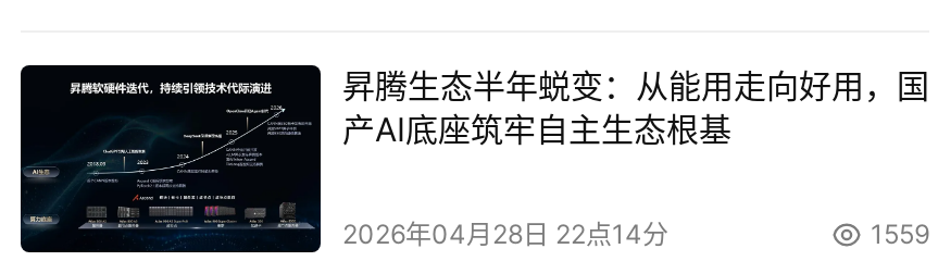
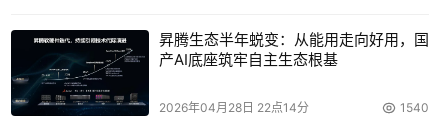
[871,217,929,250] 1559 -> [400,100,429,115] 1540

